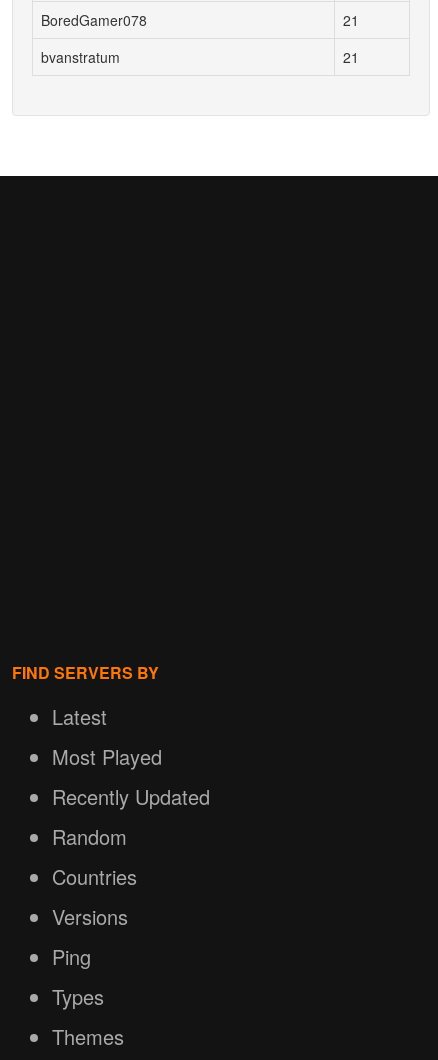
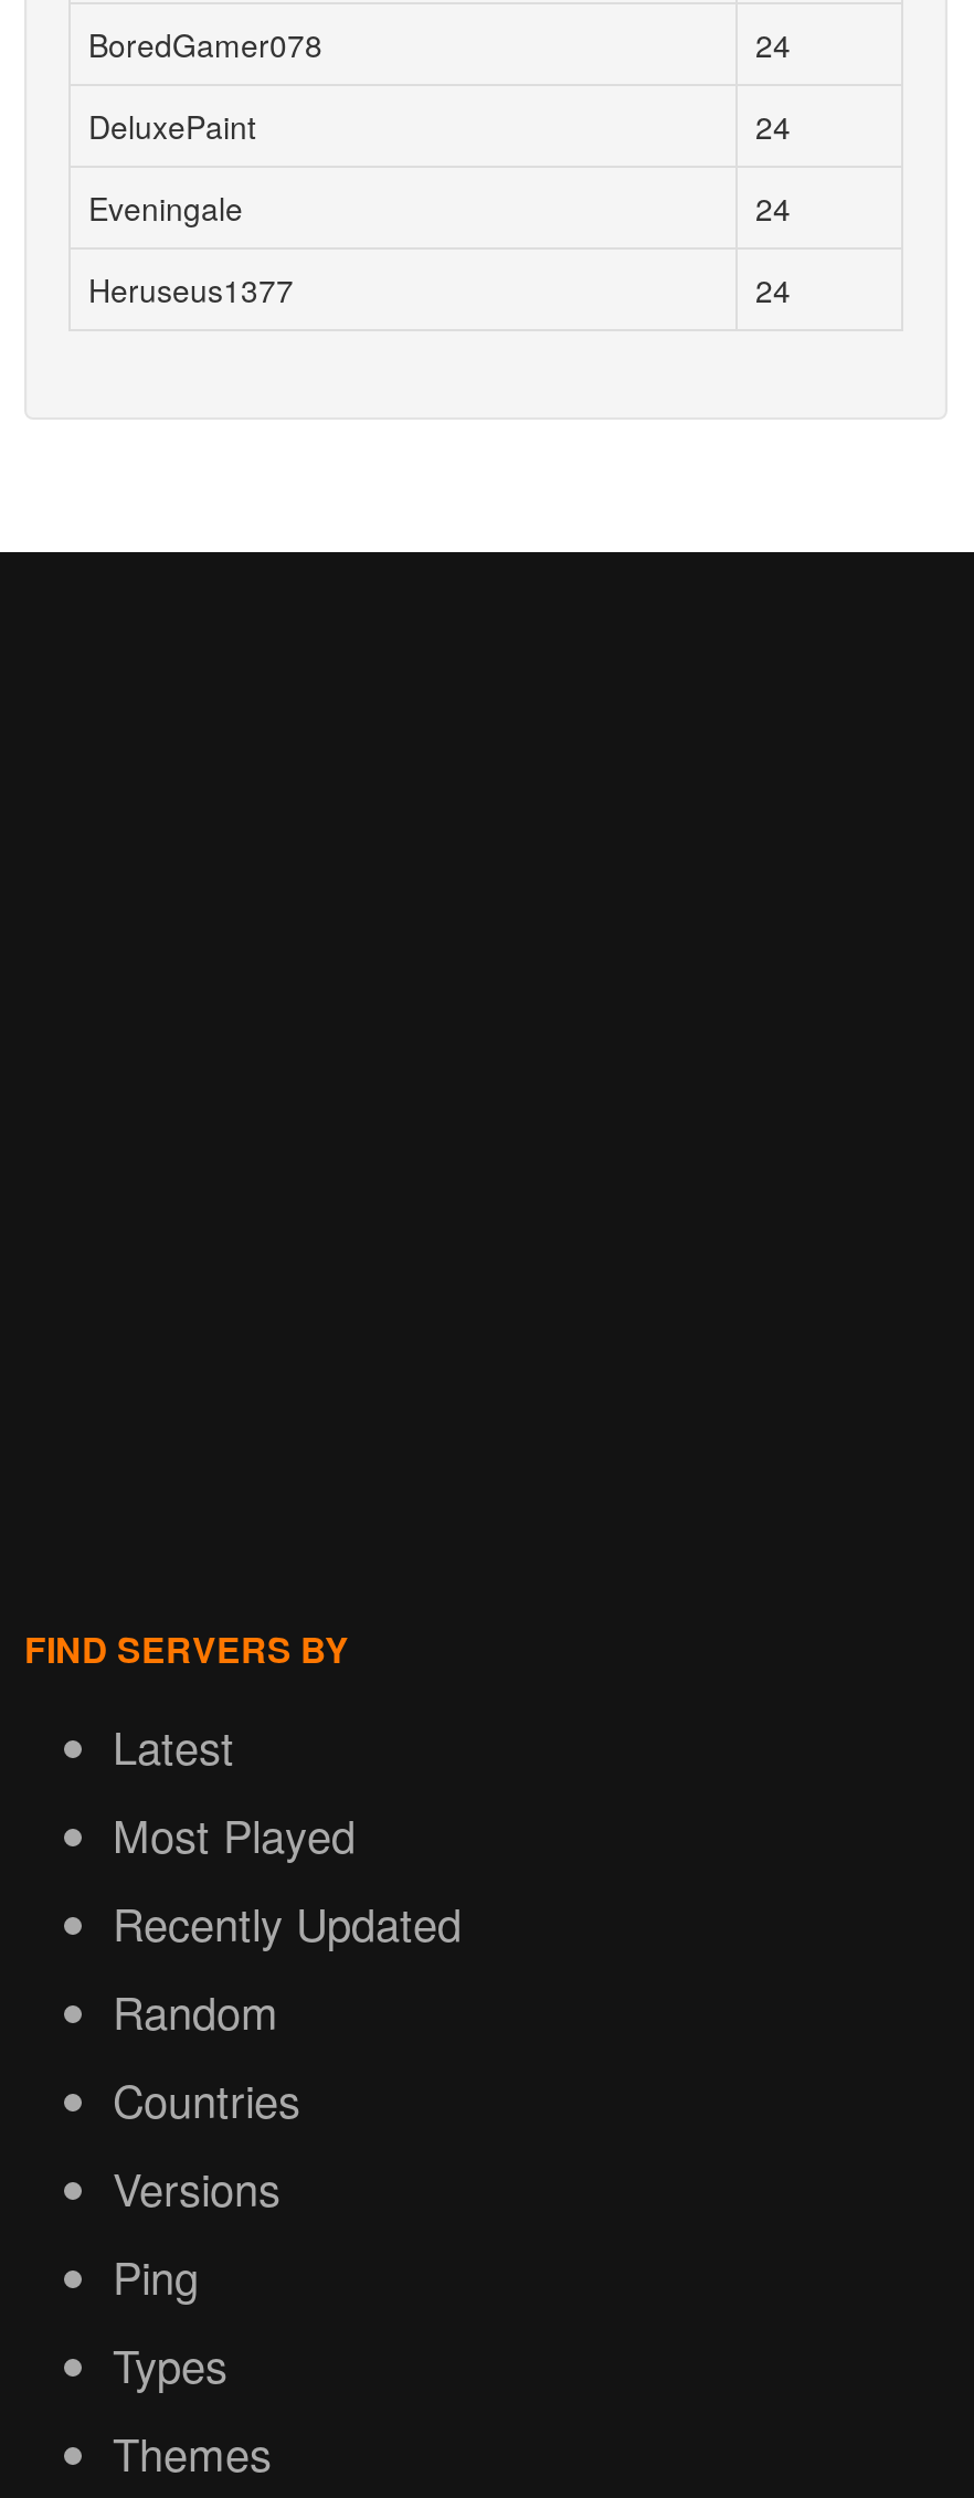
[41,10,359,67] 21 | bvanstratum | 21 -> [88,22,791,311] 24 | DeluxePaint | 24 | Eveningale | 24 | Heruseus1377 | 24

